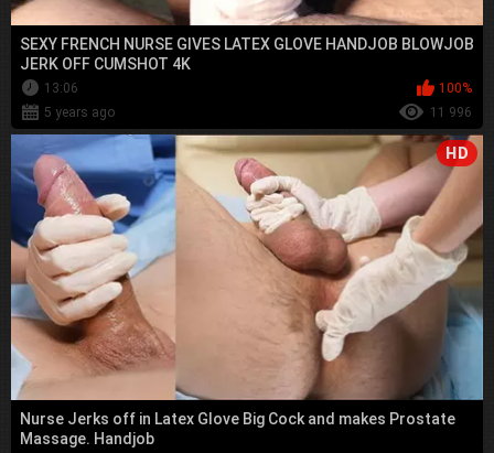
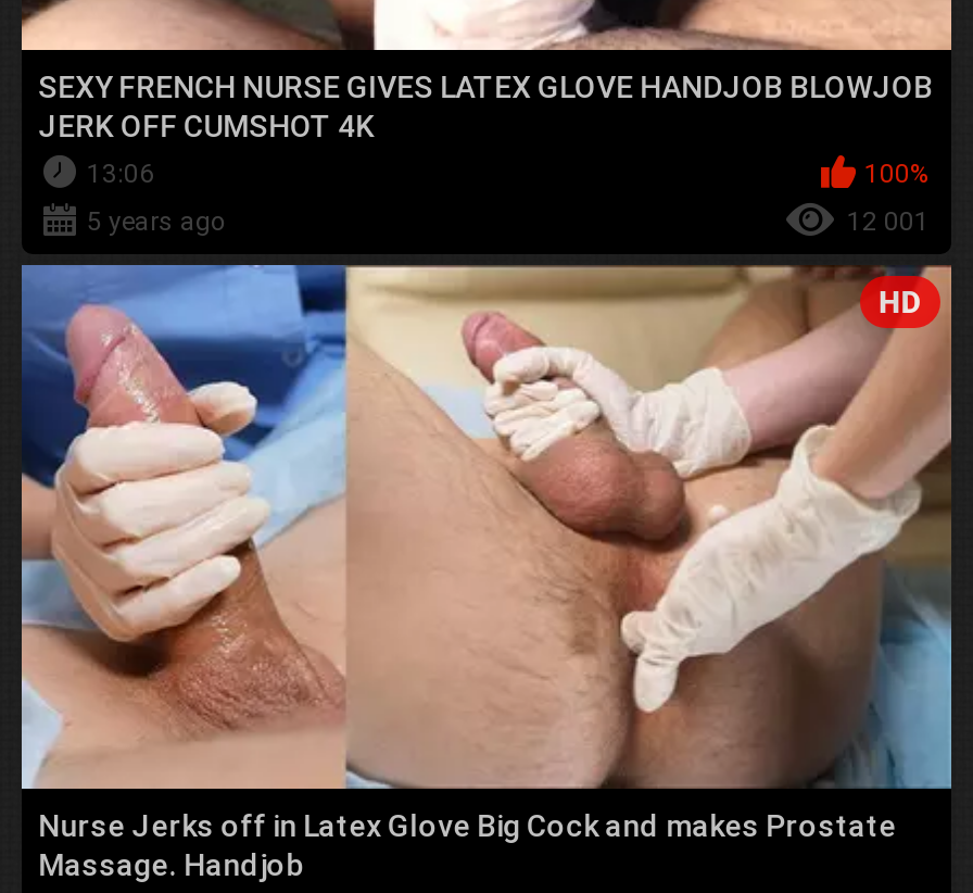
[430,105,472,121] 11 996 -> [847,207,930,238] 12 001

